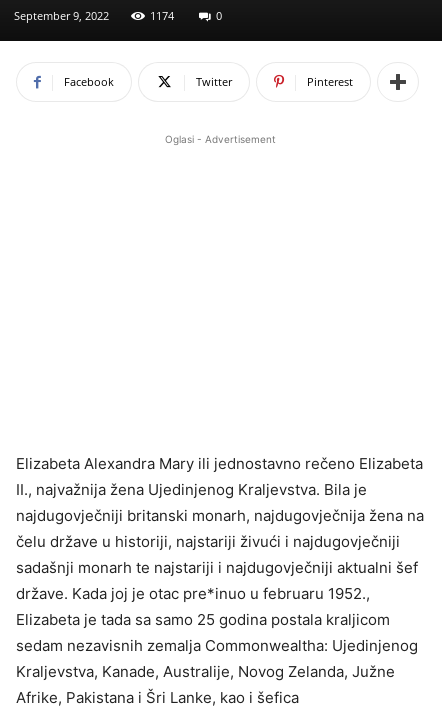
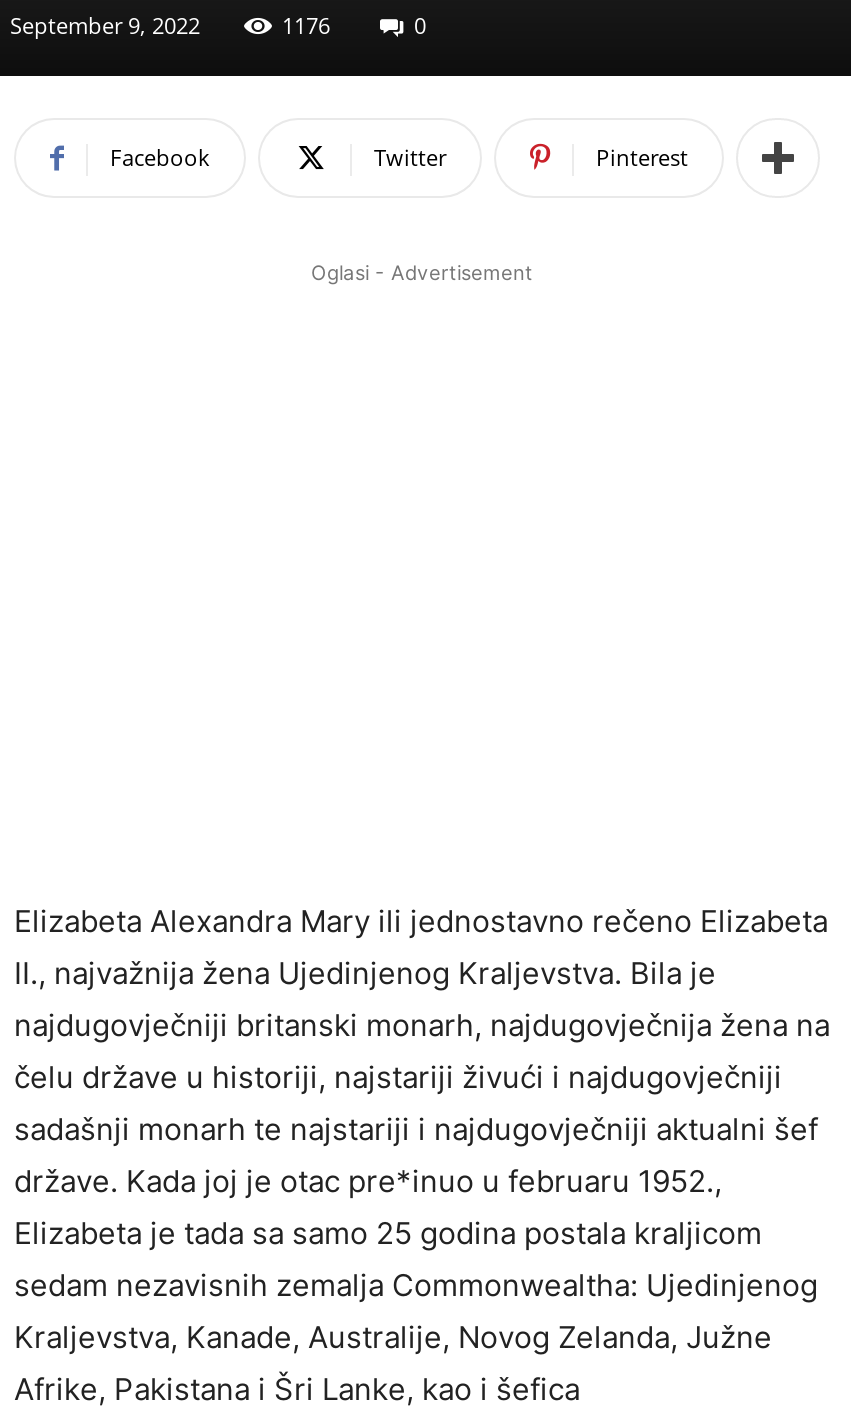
[150,8,174,23] 1174 -> [282,10,330,40] 1176

